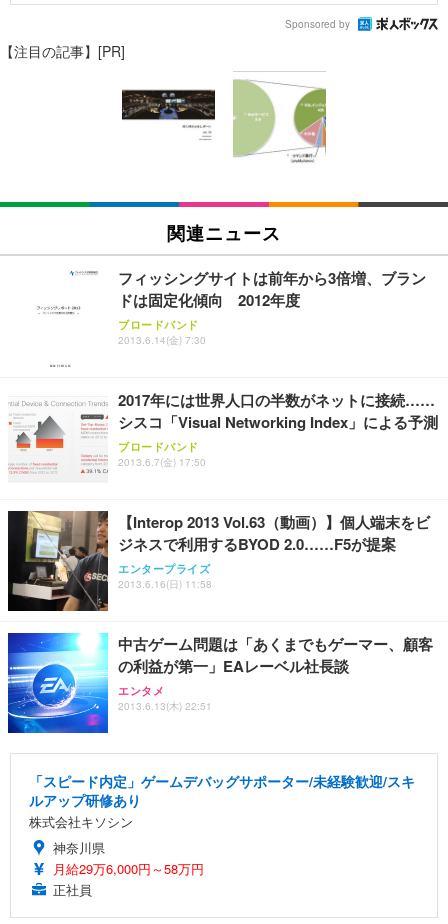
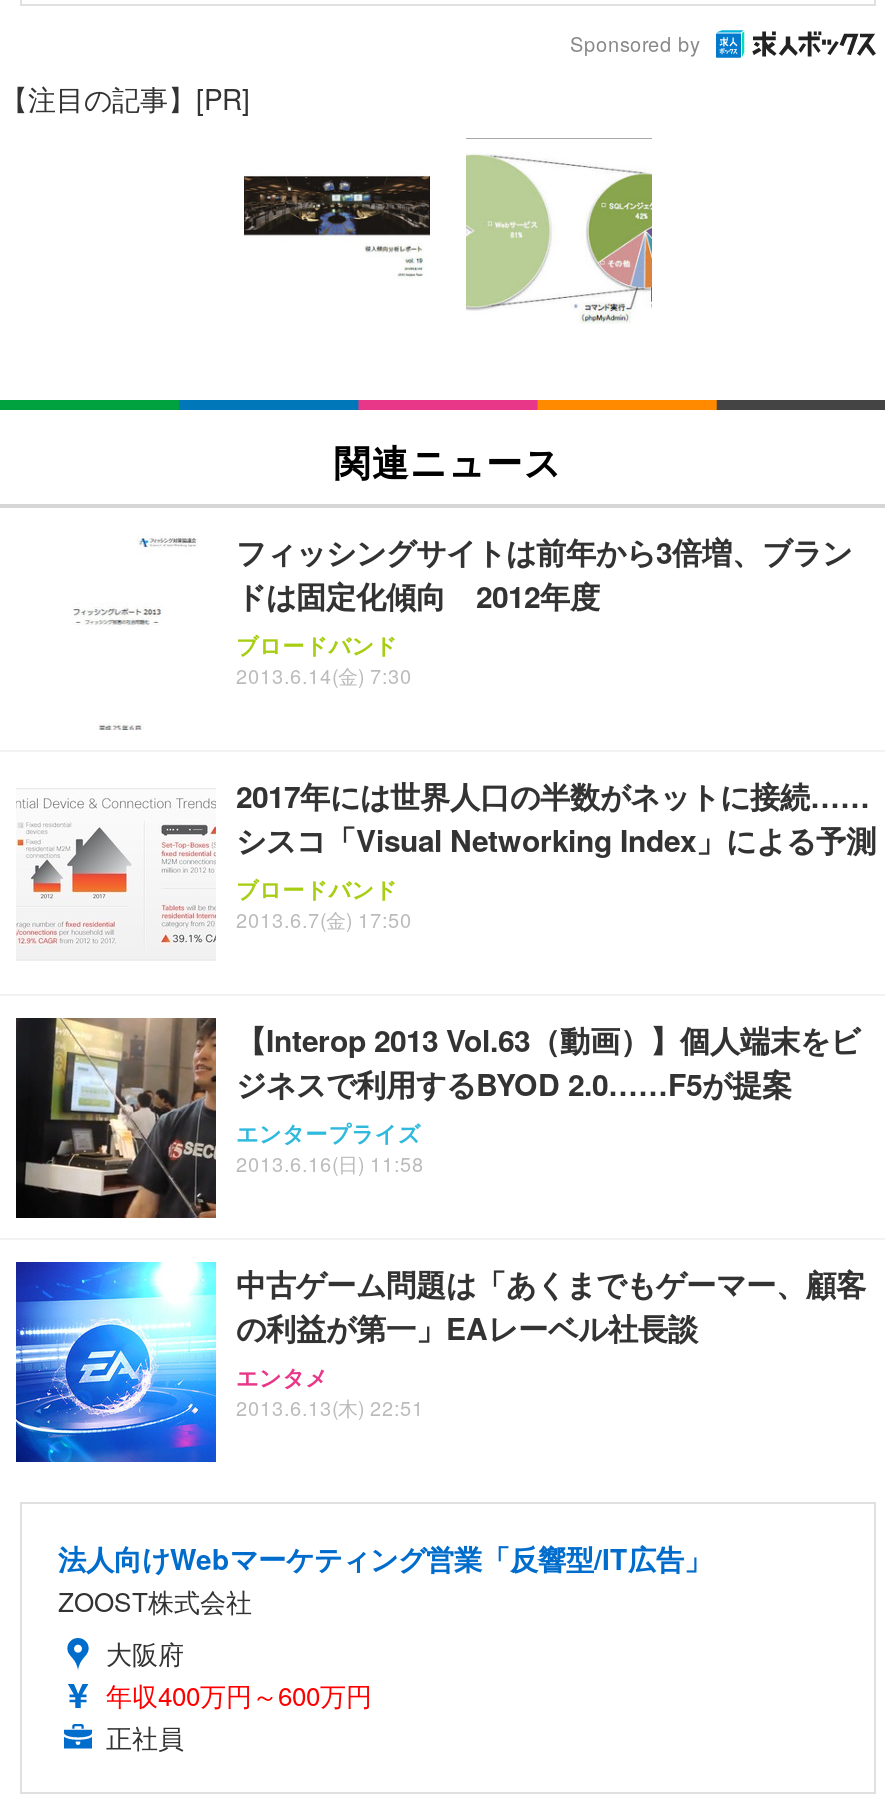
[29,770,415,877] 「スピード内定」ゲームデバッグサポーター/未経験歓迎/スキ | ルアップ研修あり | 株式会社キソシン | 神奈川県 | 月給29万6,000円～58万円 -> [58,1537,712,1713] 法人向けWebマーケティング営業「反響型/IT広告」 | ZOOST株式会社 | 大阪府 | 年収400万円～600万円

